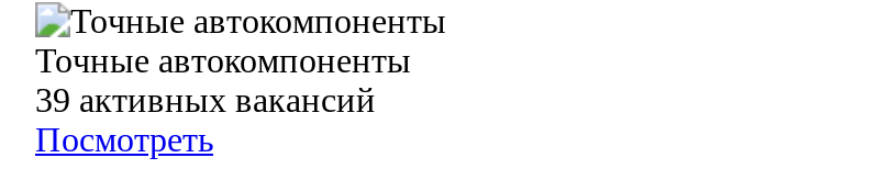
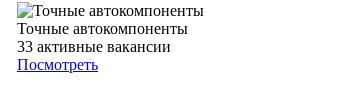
[35,82,376,119] 39 активных вакансий -> [17,38,171,55] 33 активные вакансии

